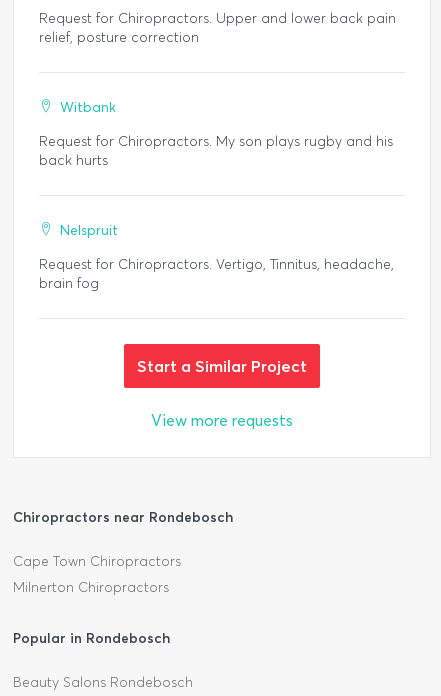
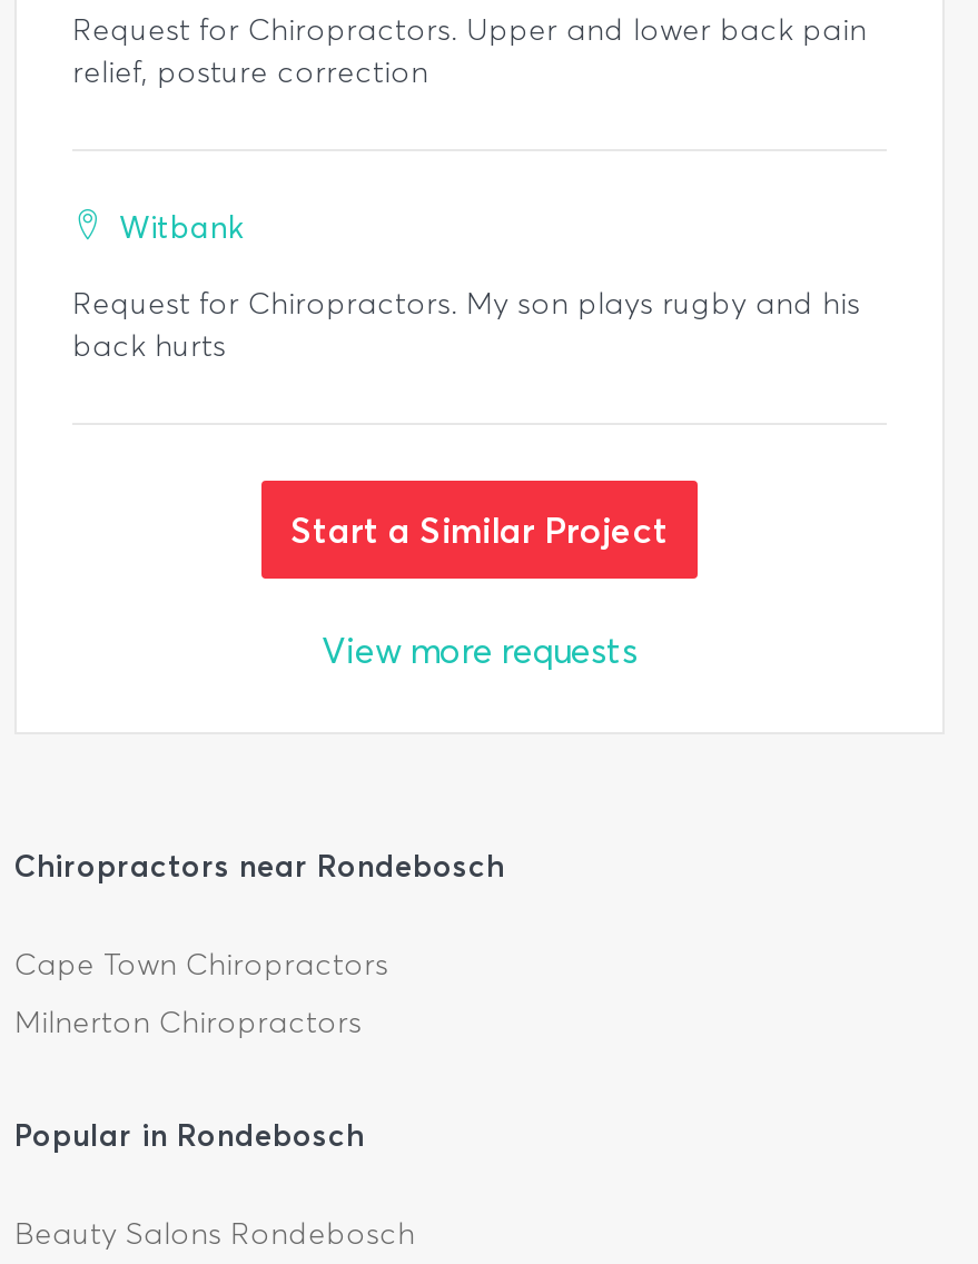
[39,222,394,292] Nelspruit | Request for Chiropractors. Vertigo, Tinnitus, headache, | brain fog -> none

